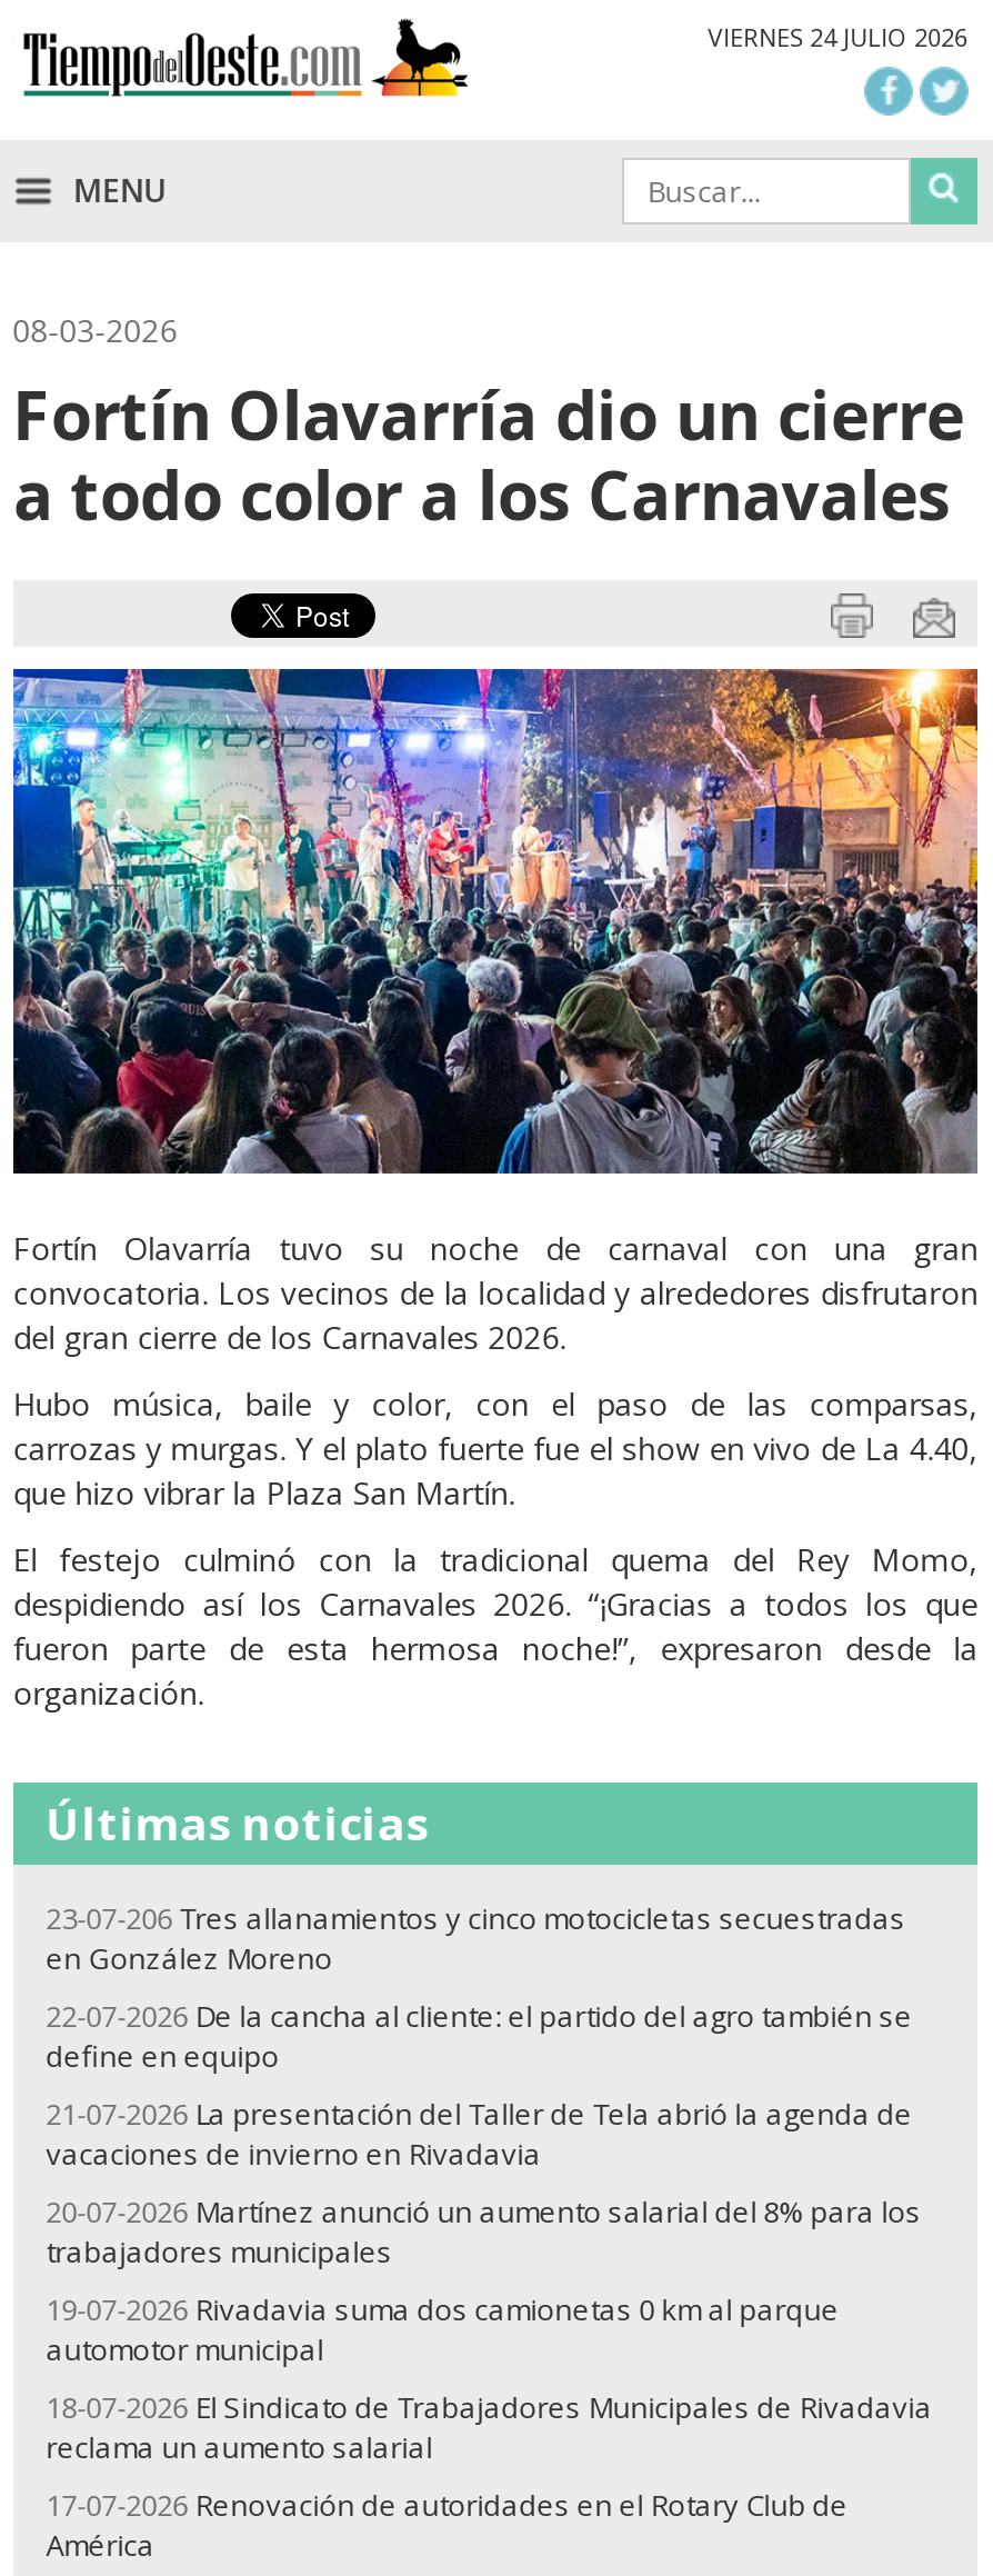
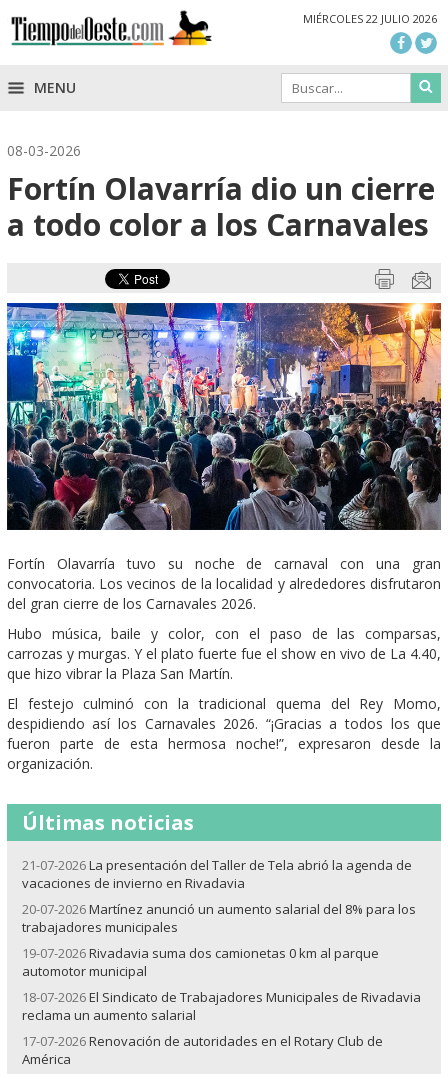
[708,19,968,53] VIERNES 24 JULIO 2026 -> [303,11,437,26] MIÉRCOLES 22 JULIO 2026
[46,1897,912,2075] 23-07-206 Tres allanamientos y cinco motocicletas secuestradas | en González Moreno | 22-07-2026 De la cancha al cliente: el partido del agro también se | define en equipo -> none

